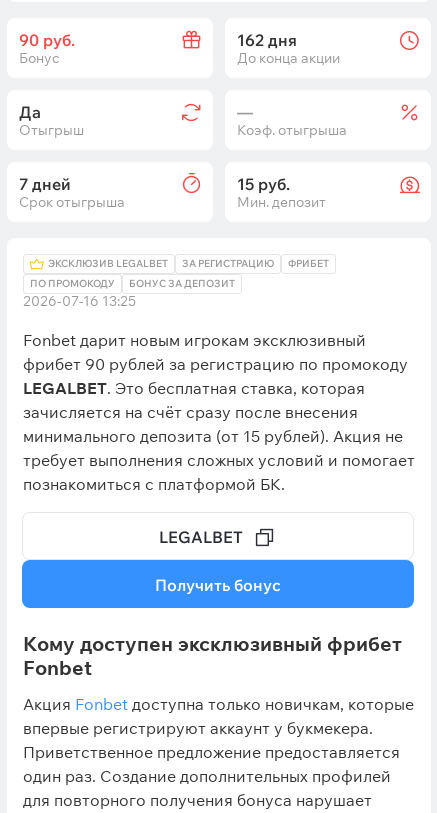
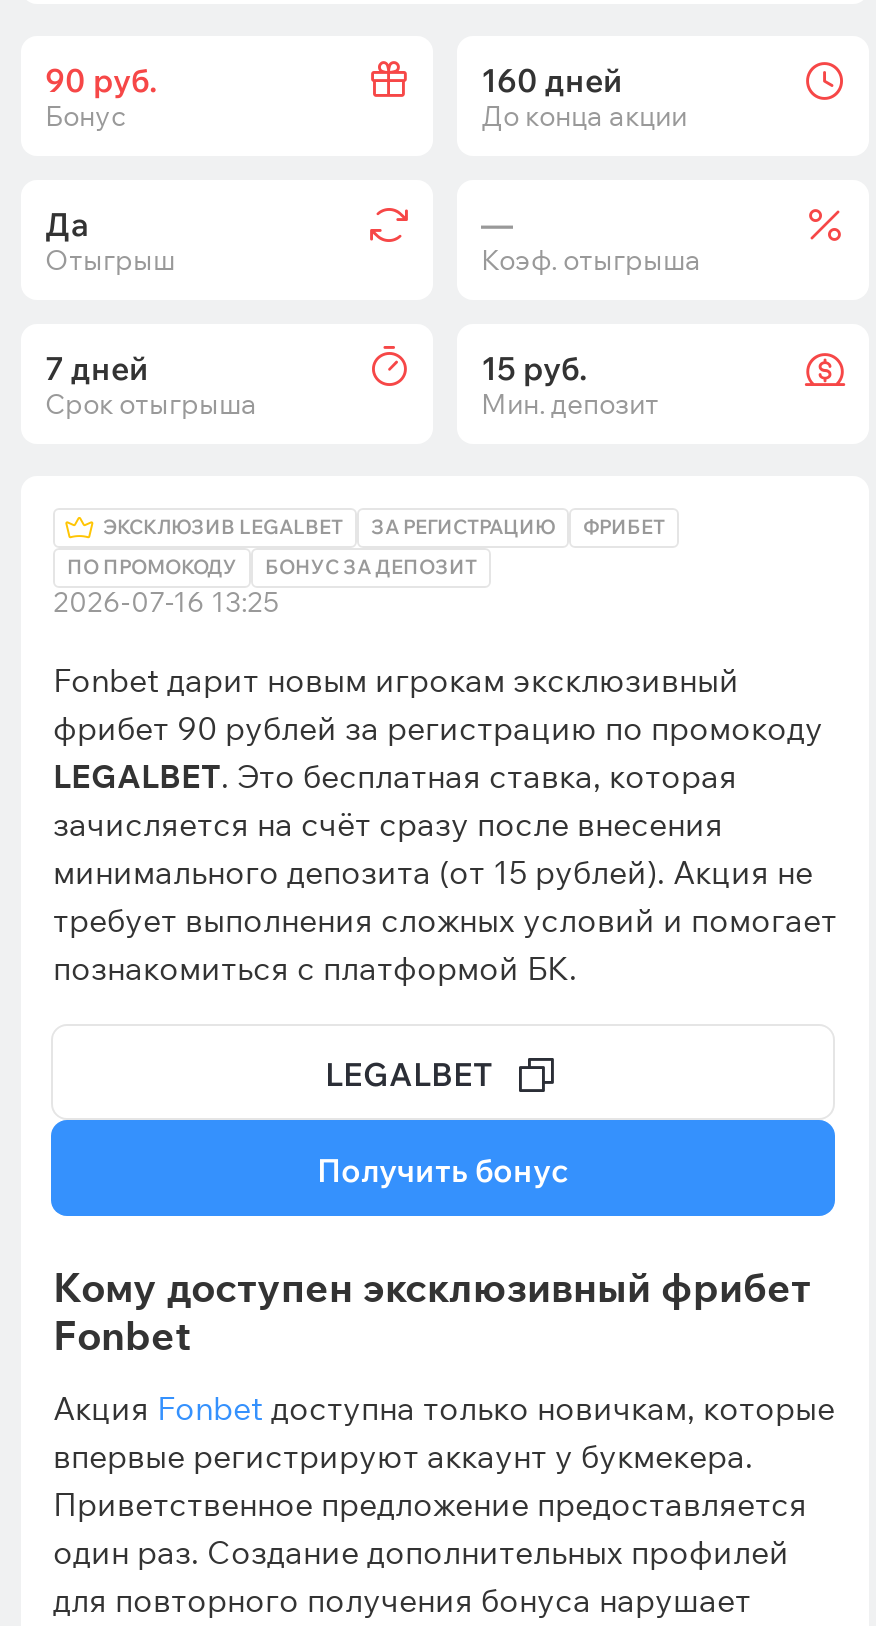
[237,30,297,50] 162 дня -> [481,60,623,100] 160 дней

